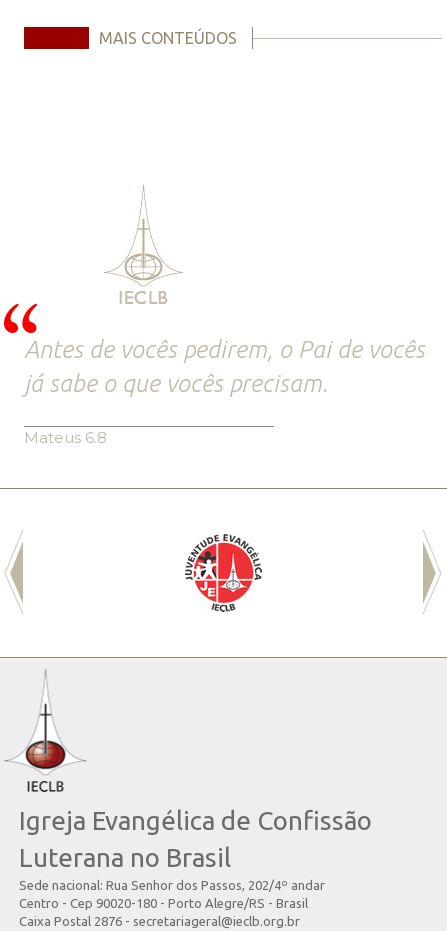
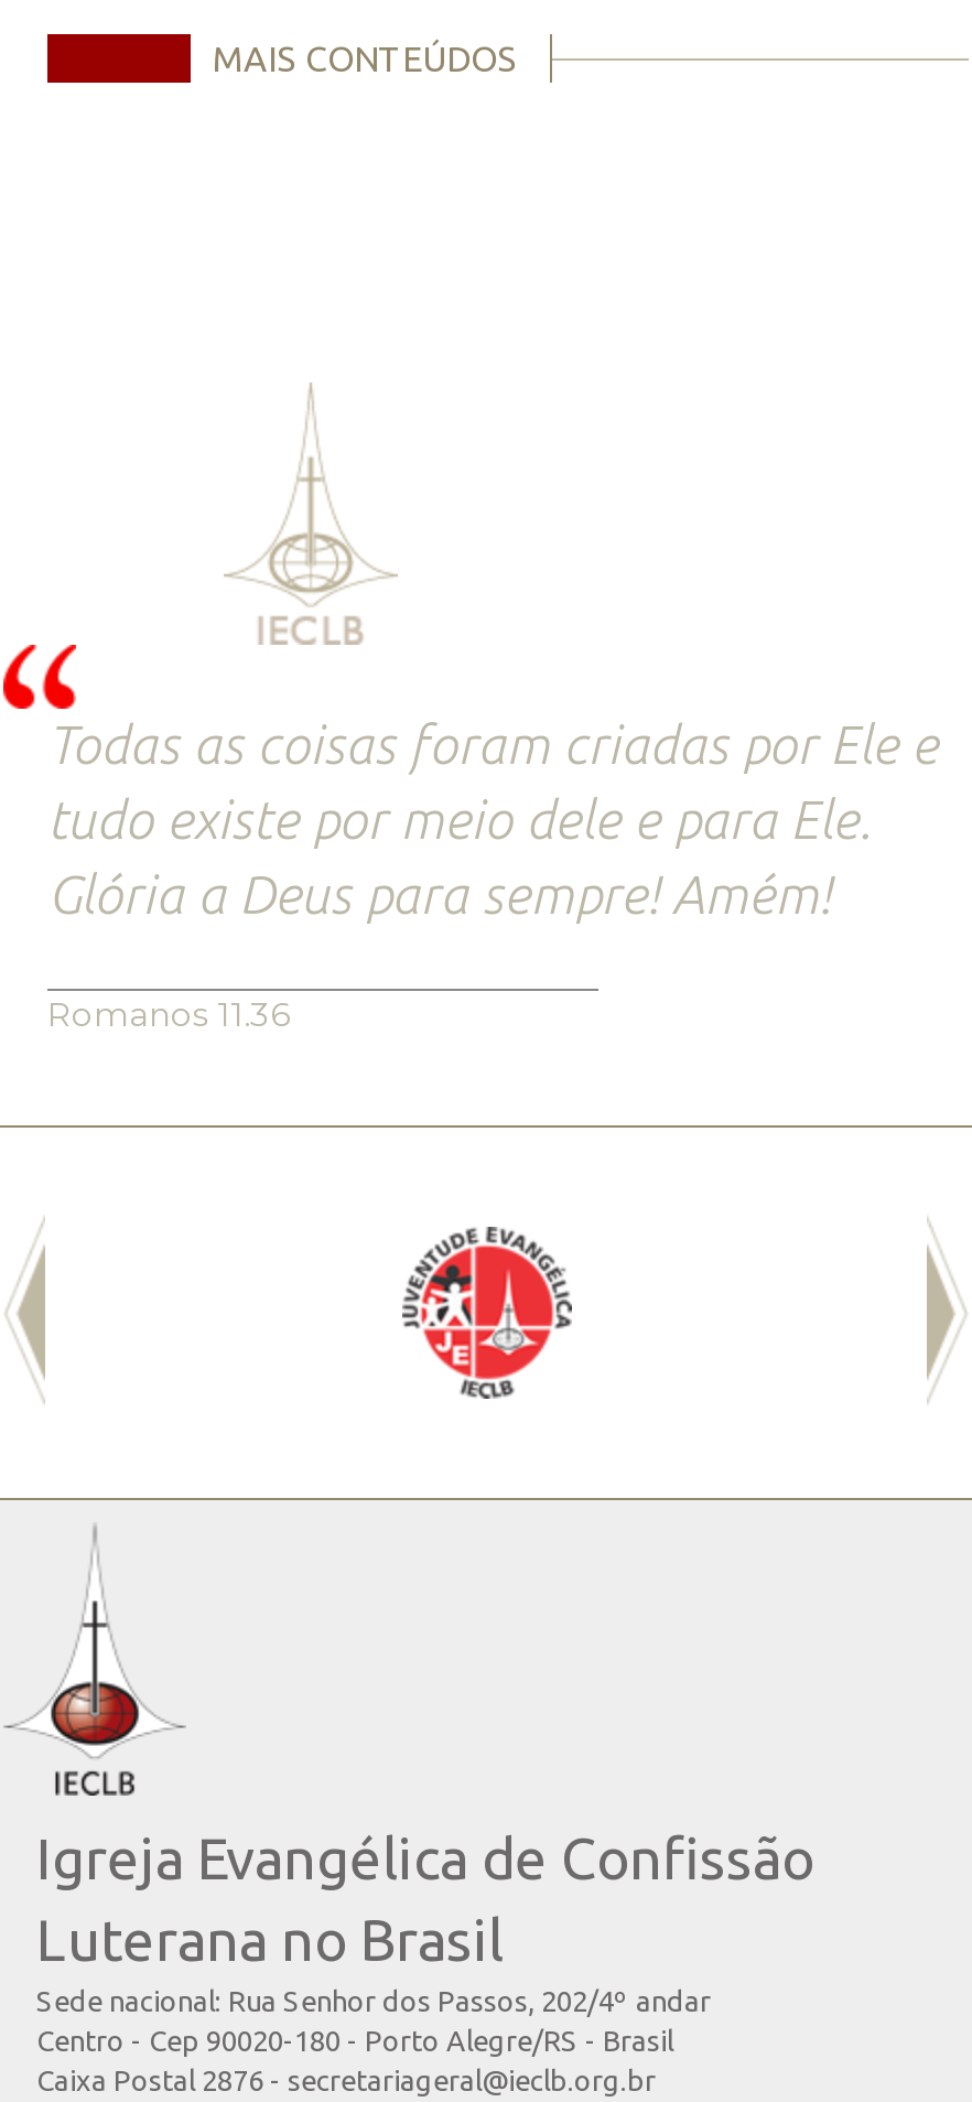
[24,336,425,397] Antes de vocês pedirem, o Pai de vocês | já sabe o que vocês precisam. -> [47,715,938,925] Todas as coisas foram criadas por Ele e | tudo existe por meio dele e para Ele. | Glória a Deus para sempre! Amém!
[24,428,107,447] Mateus 6.8 -> [47,993,290,1035] Romanos 11.36

